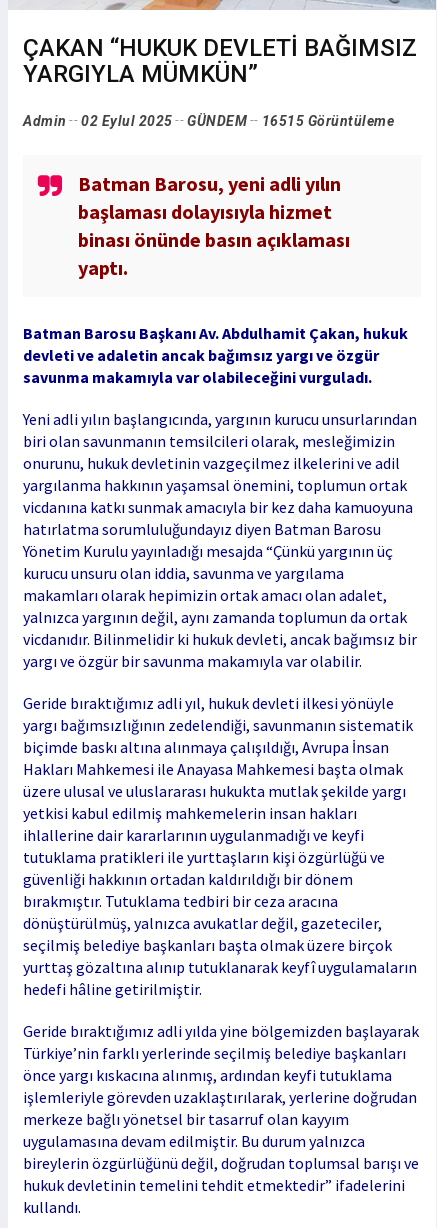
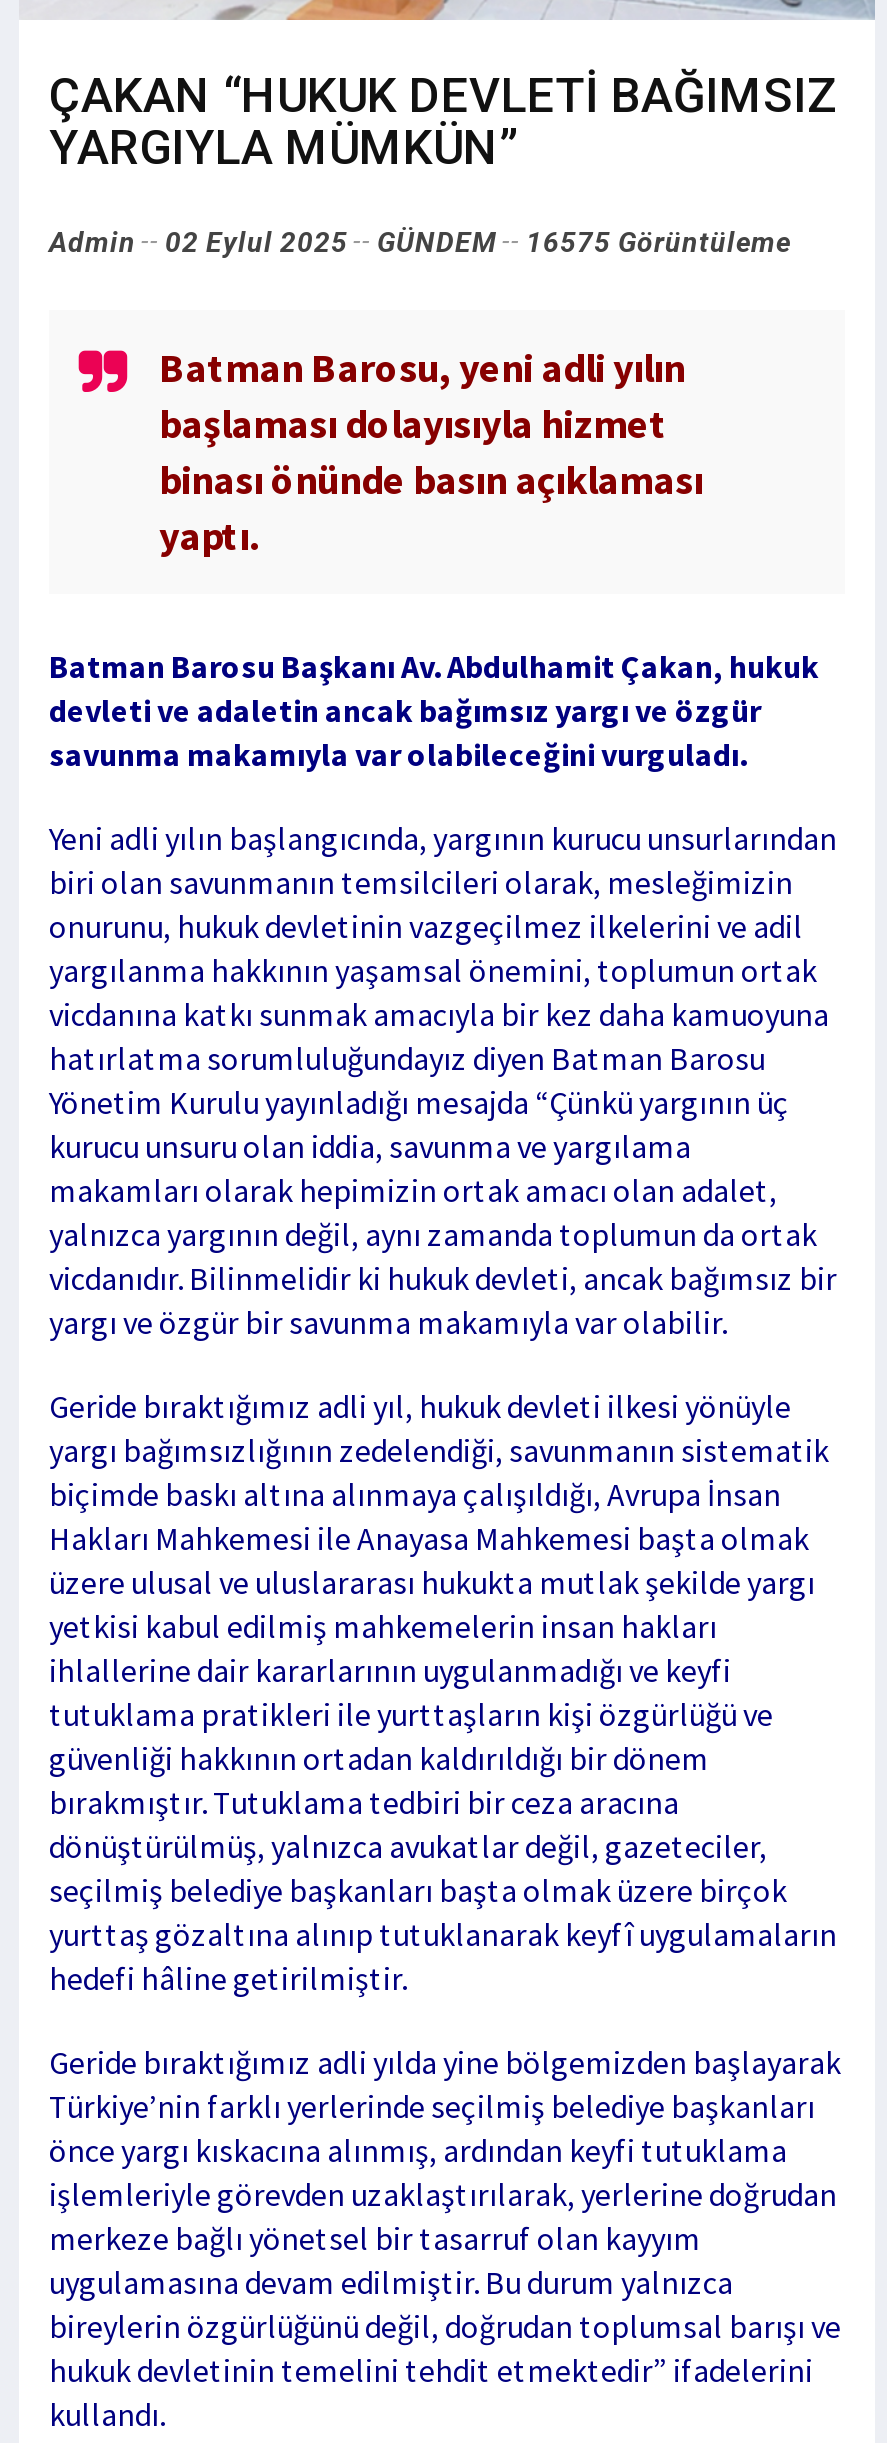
[23,113,394,129] Admin 02 Eylul 2025 GÜNDEM 16515 Görüntüleme -> [49,226,791,258] Admin 02 Eylul 2025 GÜNDEM 16575 Görüntüleme

